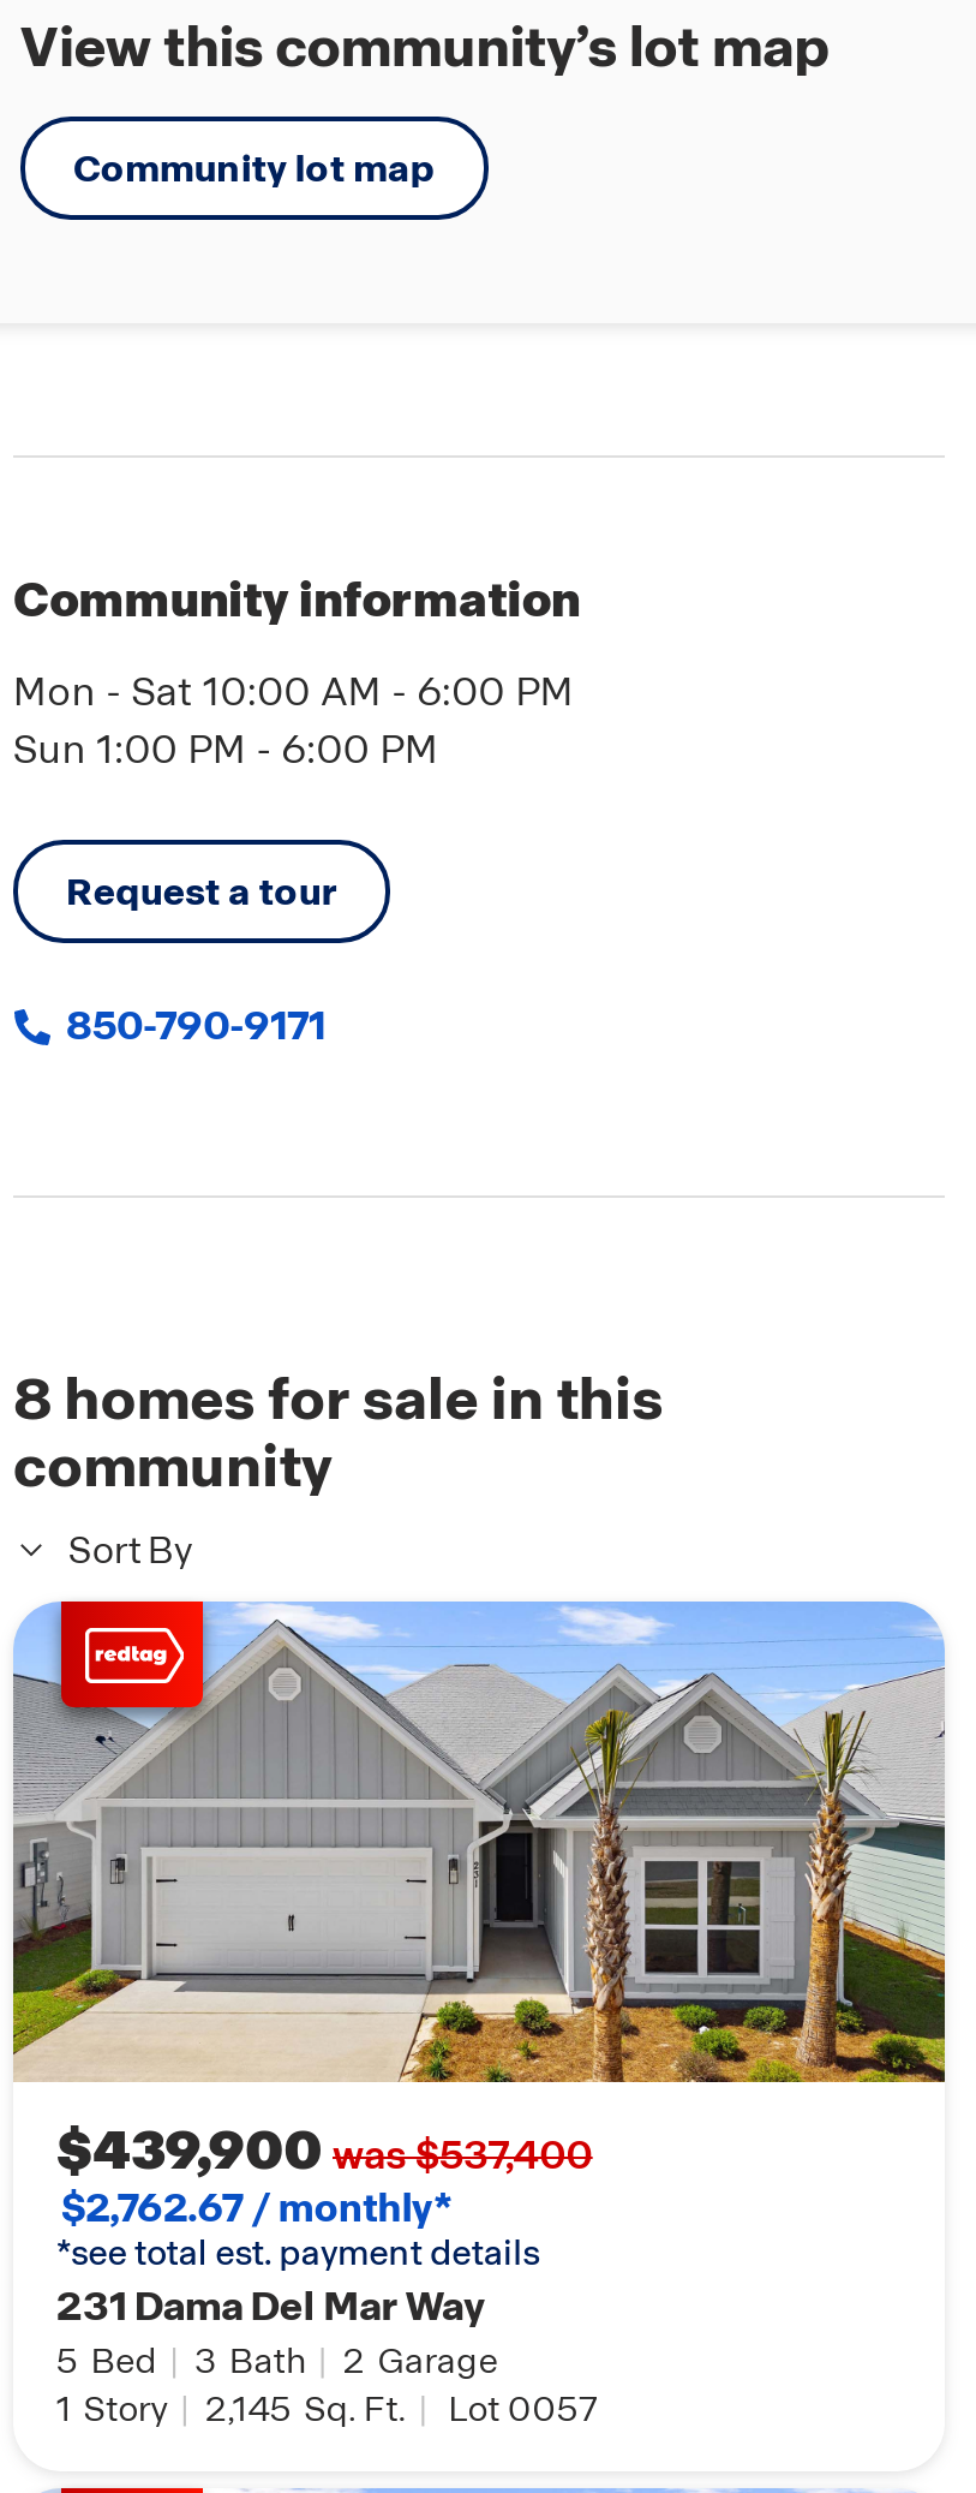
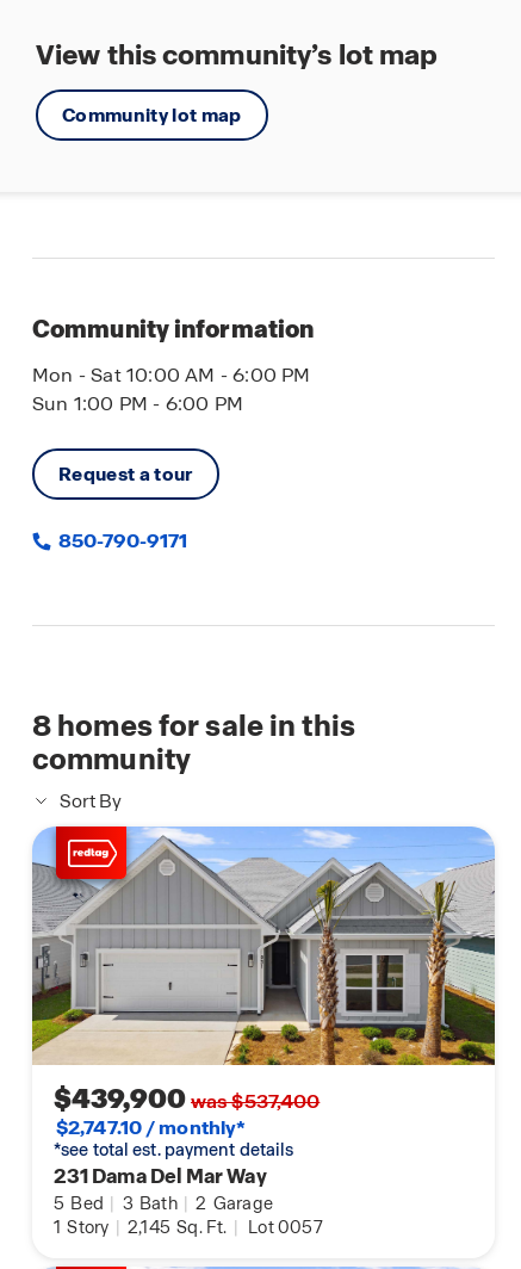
[61,2184,453,2234] $2,762.67 / monthly* -> [56,1115,246,1140] $2,747.10 / monthly*

